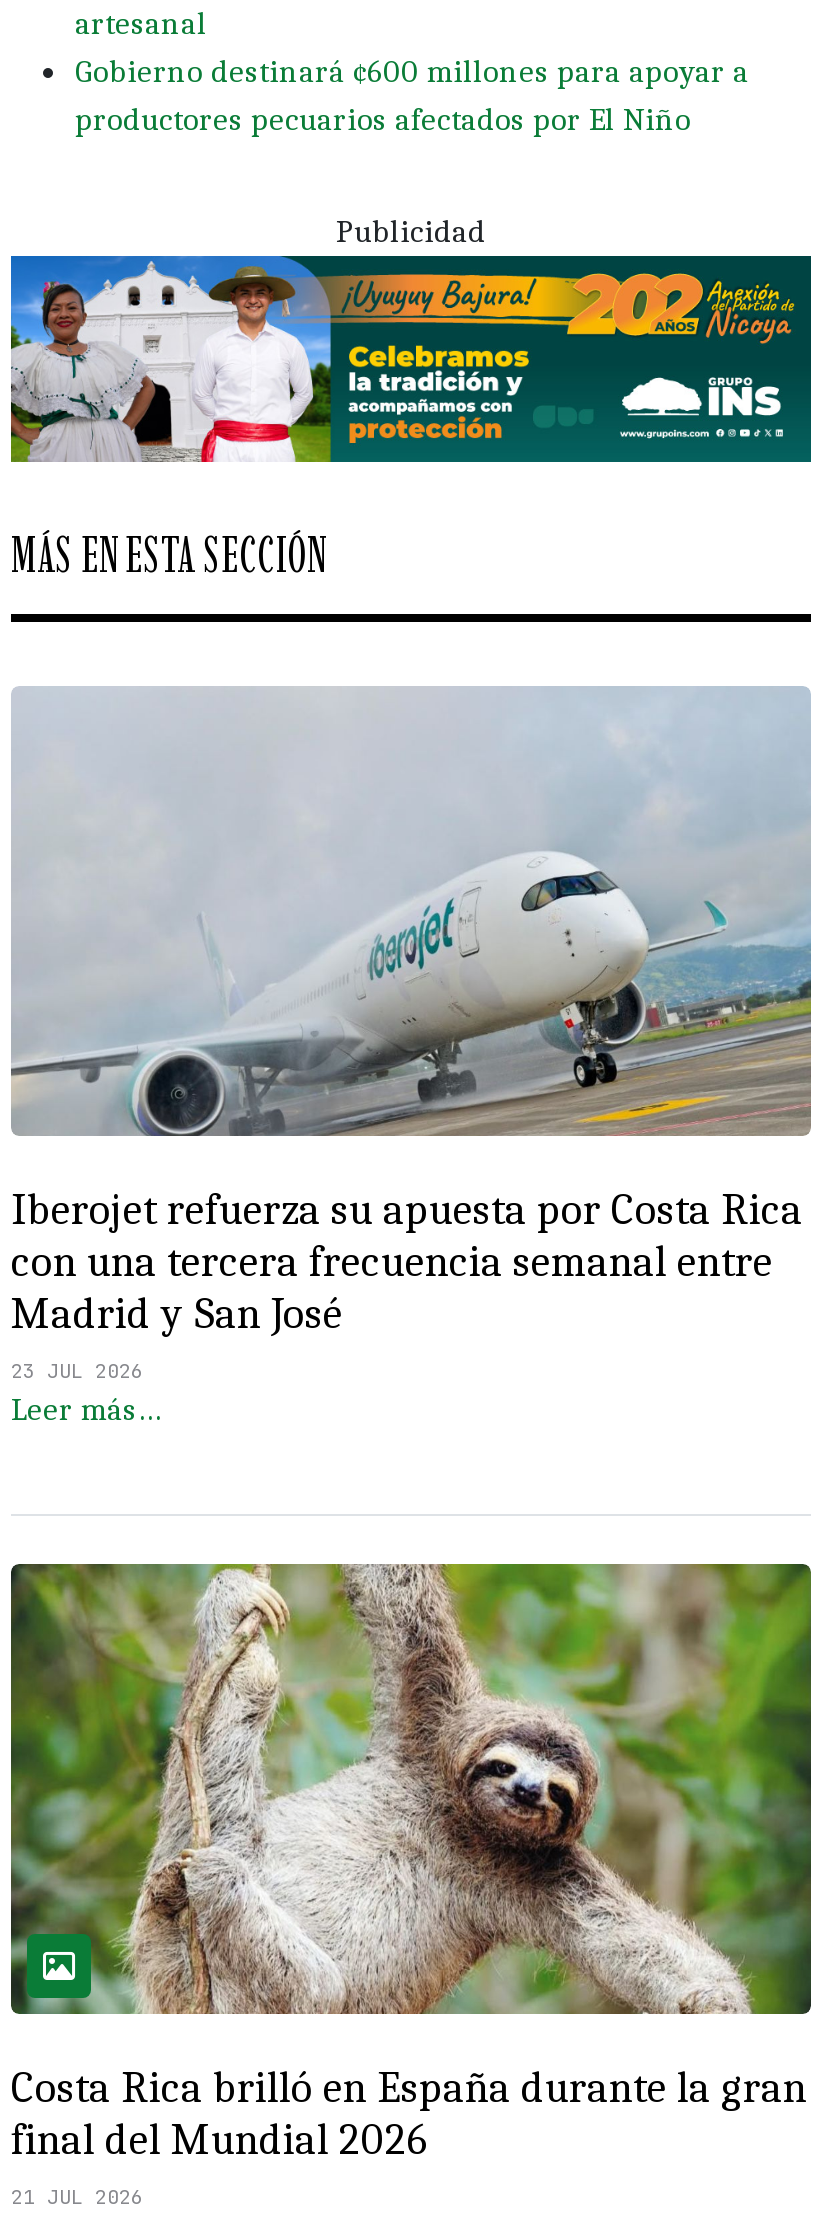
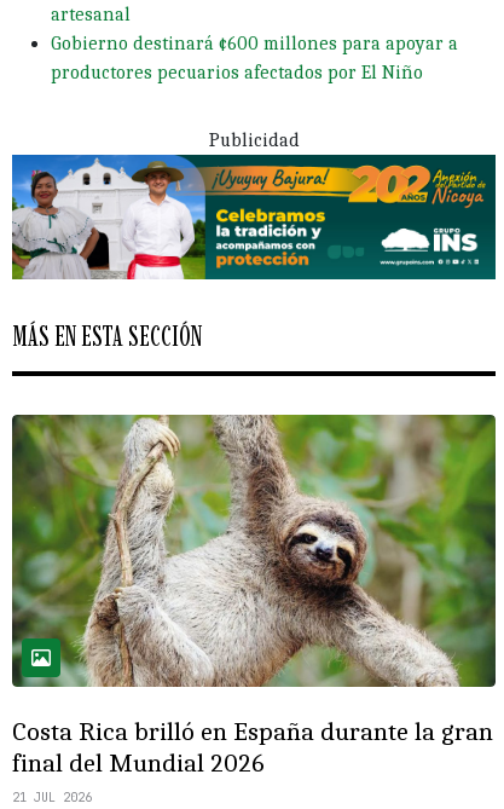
[11,686,813,1428] [image] | Iberojet refuerza su apuesta por Costa Rica | con una tercera frecuencia semanal entre | Madrid y San José | 23 JUL 2026 | Leer más… -> none

